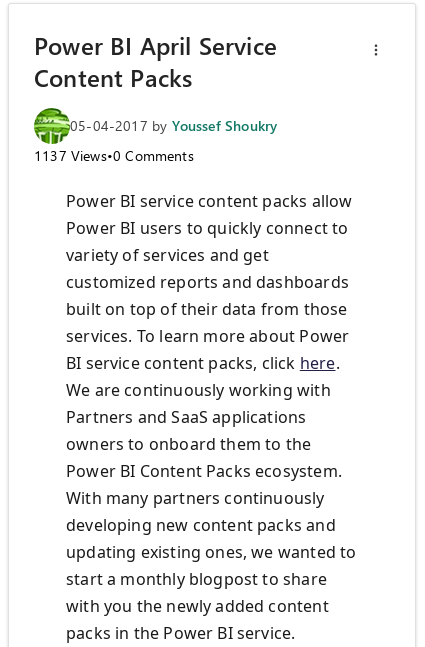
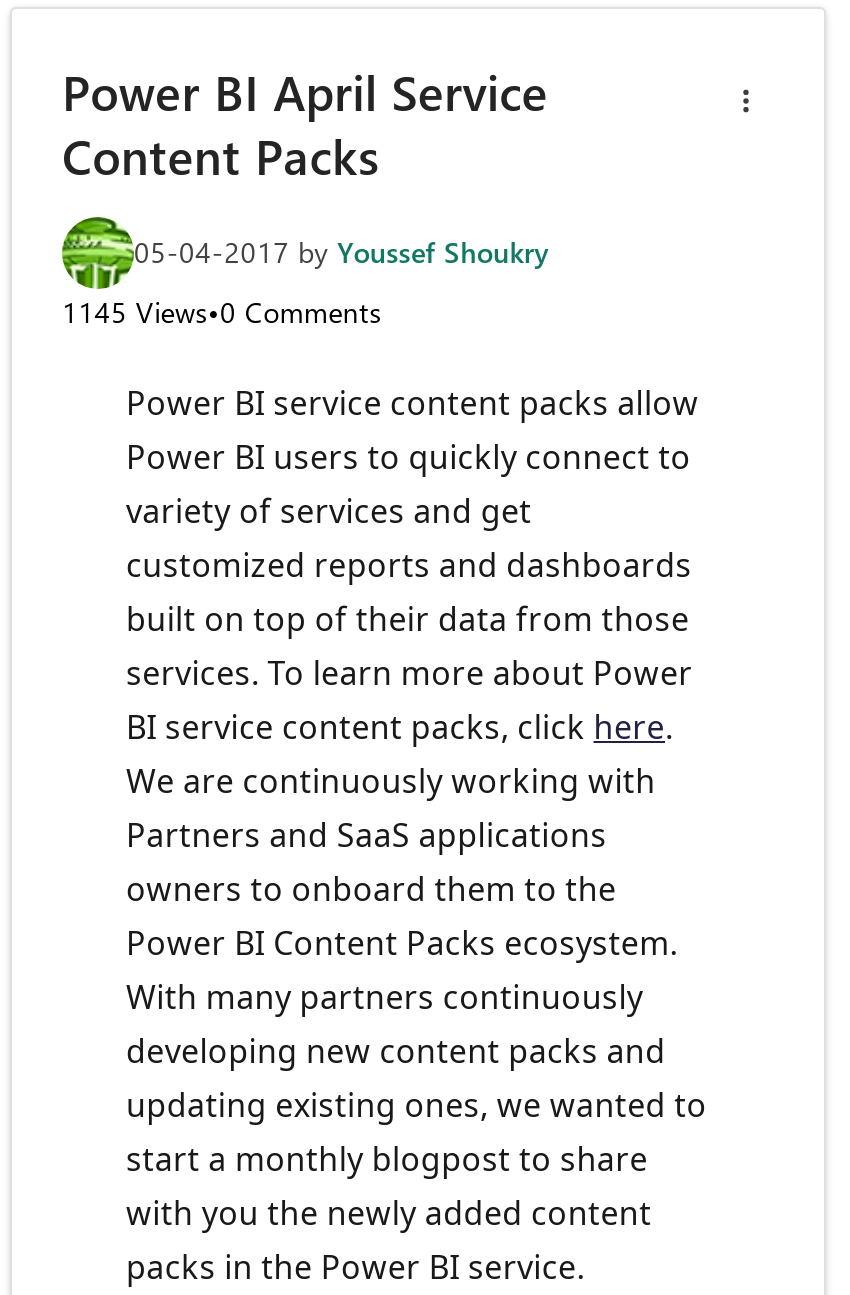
[34,146,194,165] 1137 Views•0 Comments -> [62,294,382,332] 1145 Views•0 Comments

